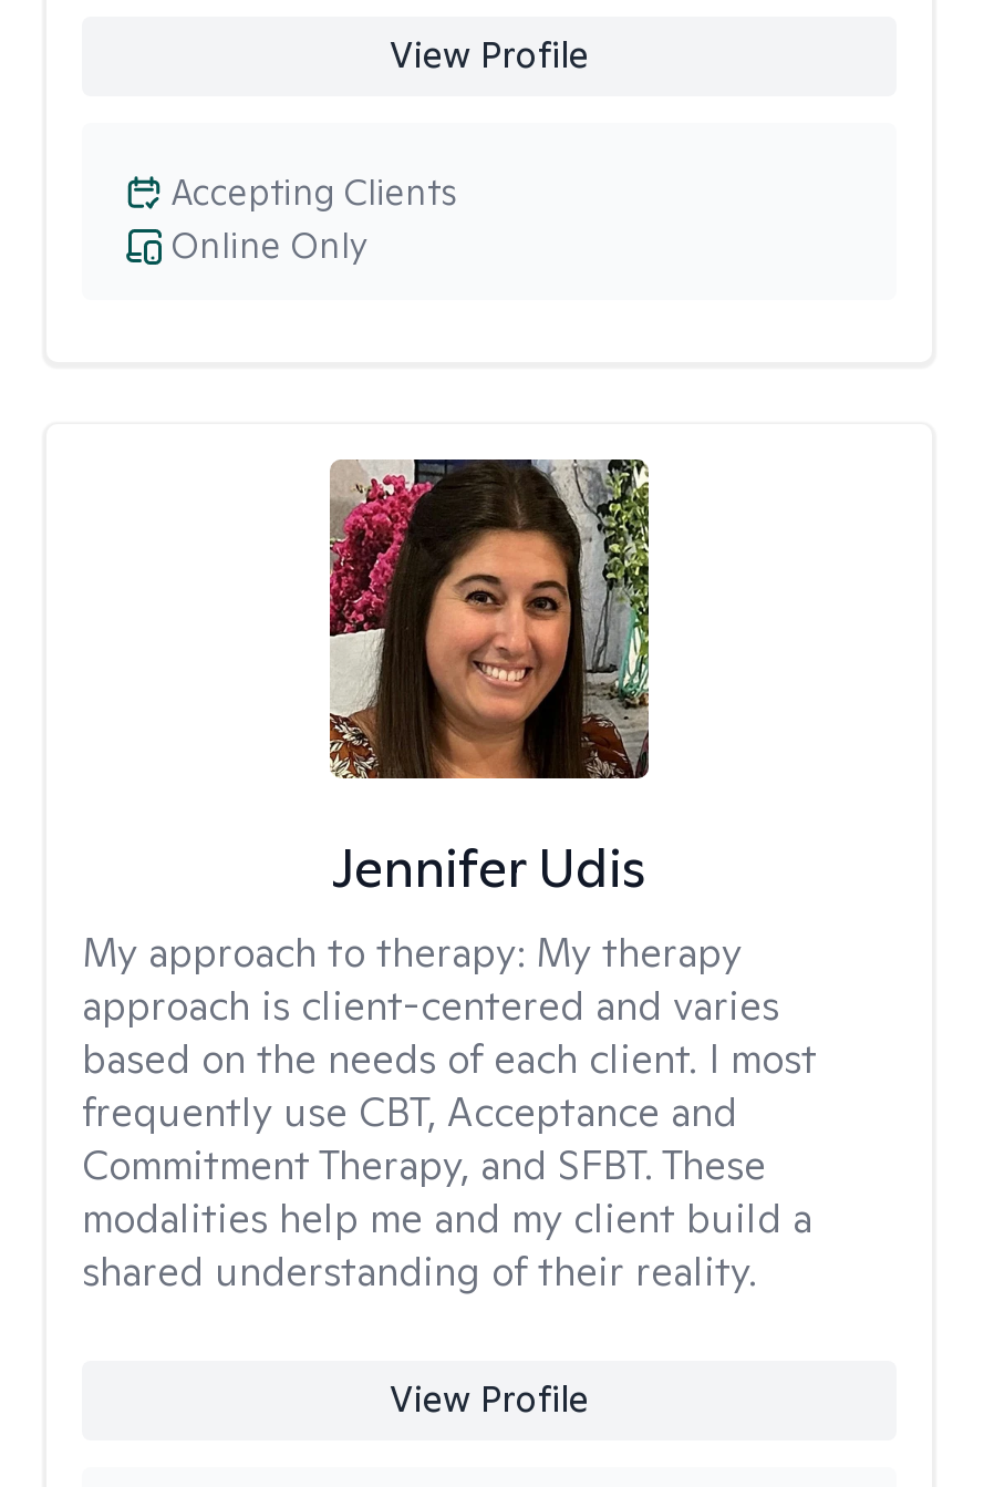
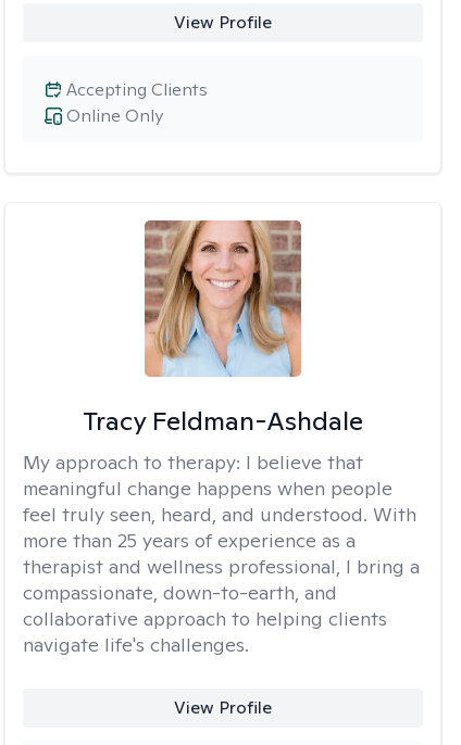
[82,457,817,1297] [image] | Jennifer Udis | My approach to therapy: My therapy | approach is client-centered and varies | based on the needs of each client. I most | frequently use CBT, Acceptance and | Commitment Therapy, and SFBT. These | modalities help me and my client build a | shared understanding of their reality. -> [23,219,420,657] [image] | Tracy Feldman-Ashdale | My approach to therapy: I believe that | meaningful change happens when people | feel truly seen, heard, and understood. With | more than 25 years of experience as a | therapist and wellness professional, I bring a | compassionate, down-to-earth, and | collaborative approach to helping clients | navigate life's challenges.

